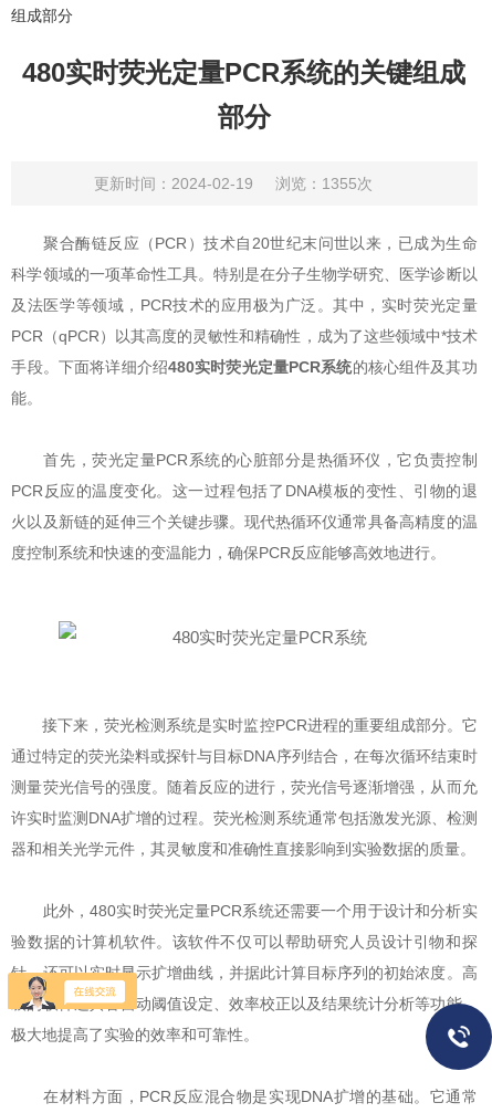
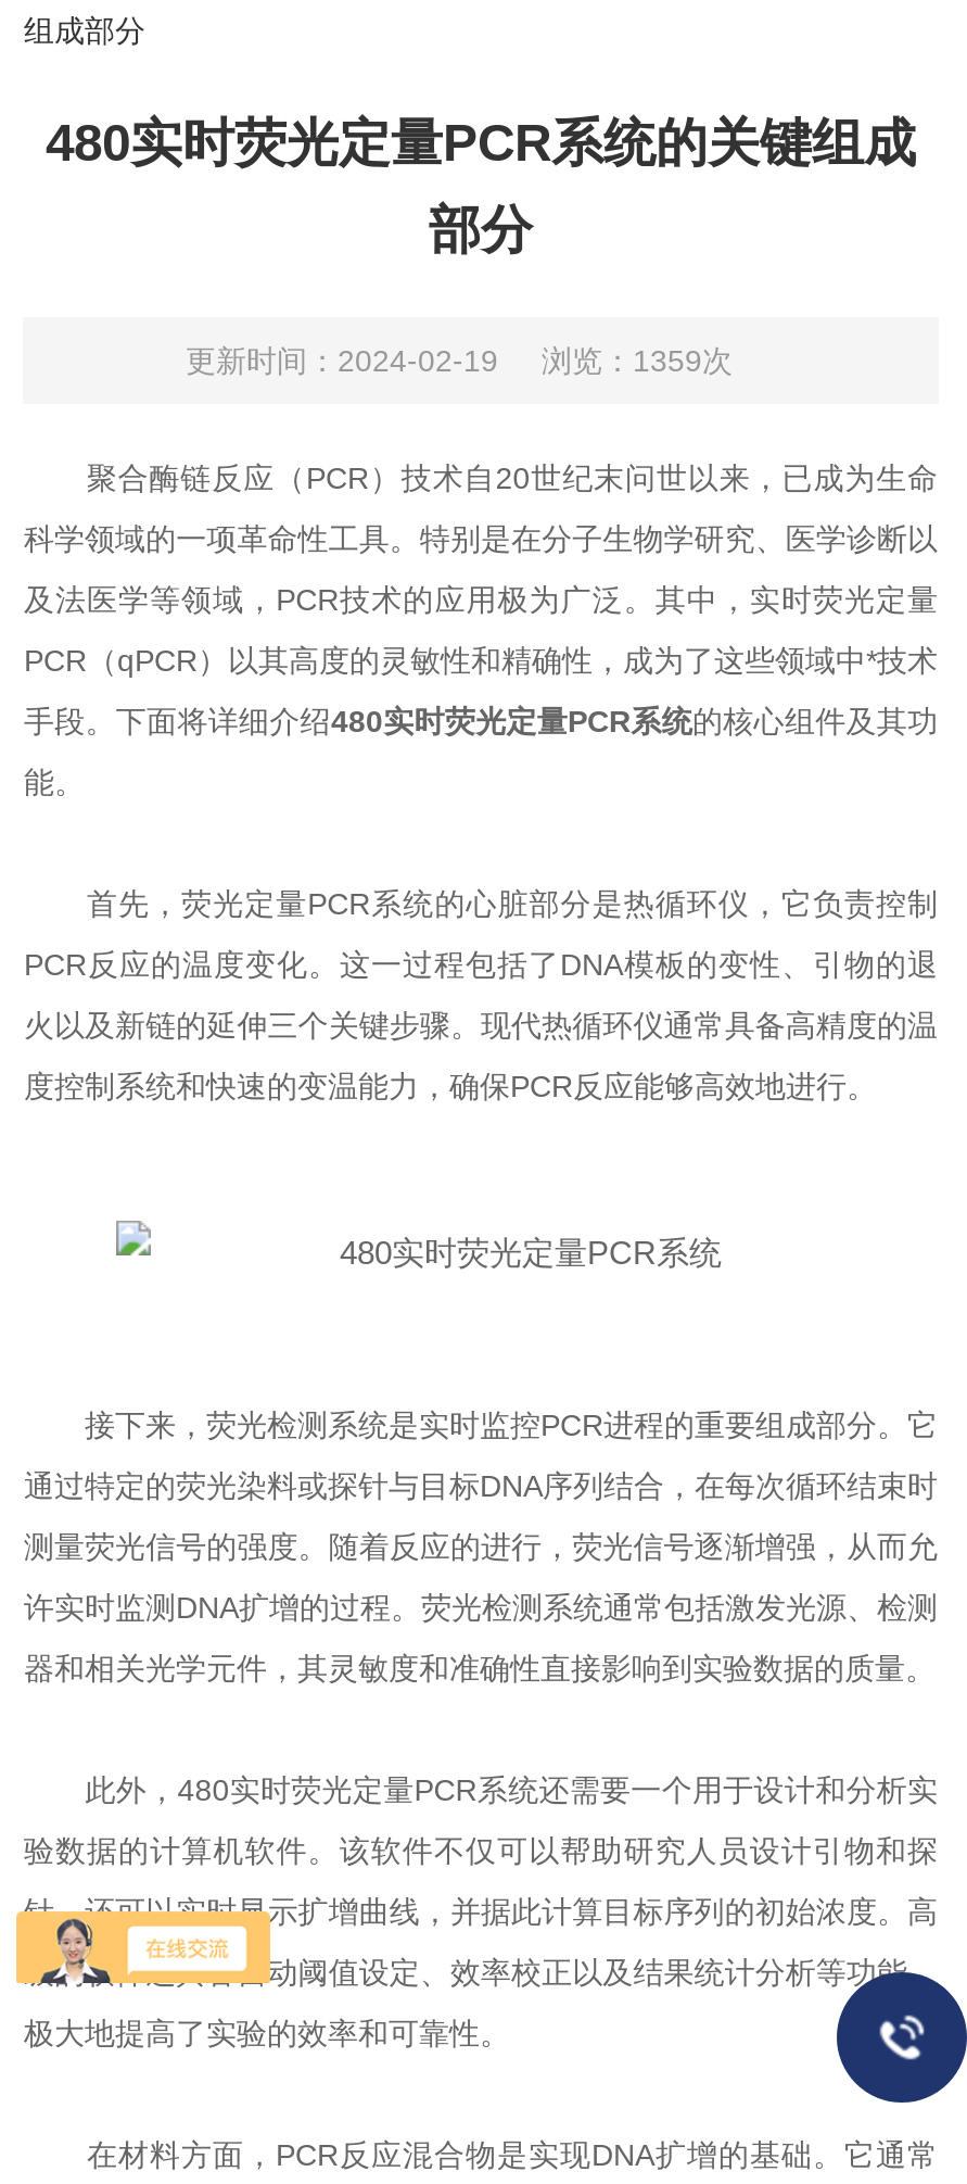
[94,175,373,192] 更新时间：2024-02-19 浏览：1355次 -> [186,343,733,378] 更新时间：2024-02-19 浏览：1359次

